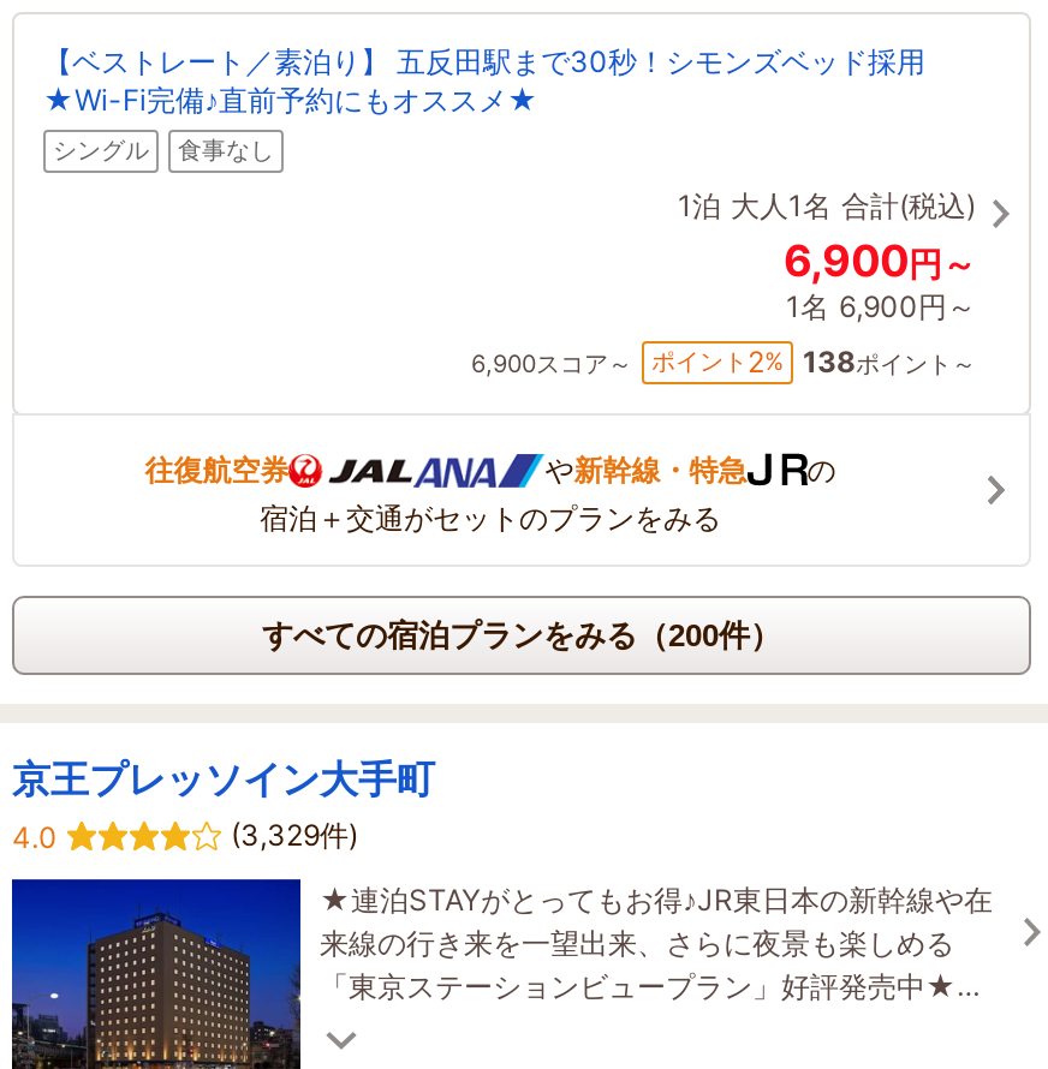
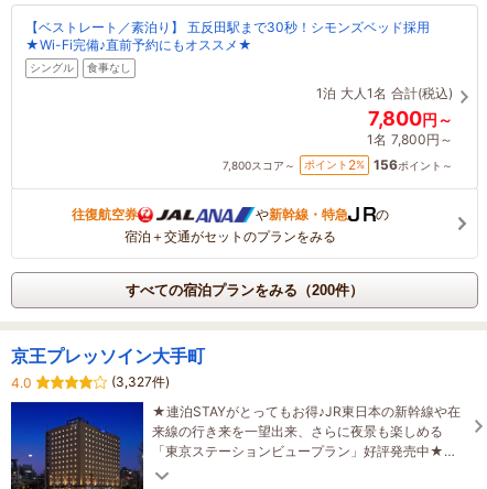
[784,235,976,285] 6,900円～ -> [368,107,453,130] 7,800円～
[786,288,976,324] 1名 6,900円～ -> [367,131,453,147] 1名 7,800円～
[471,348,632,376] 6,900スコア～ -> [223,158,295,171] 7,800スコア～
[651,343,976,380] ポイント2% 138ポイント～ -> [304,156,453,173] ポイント2% 156ポイント～
[231,816,358,852] (3,329件) -> [111,373,170,390] (3,327件)

